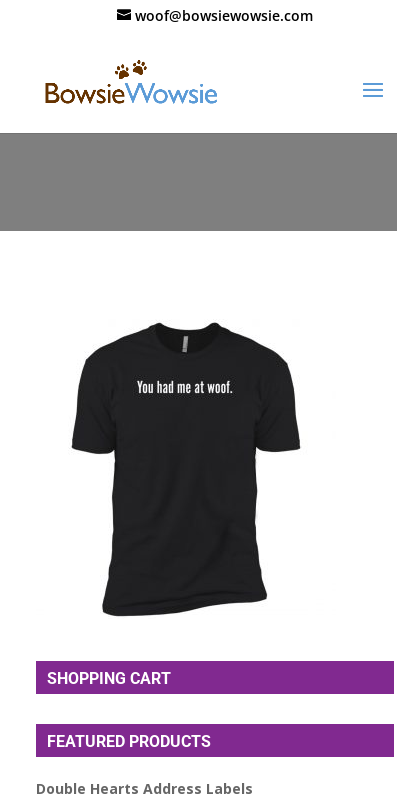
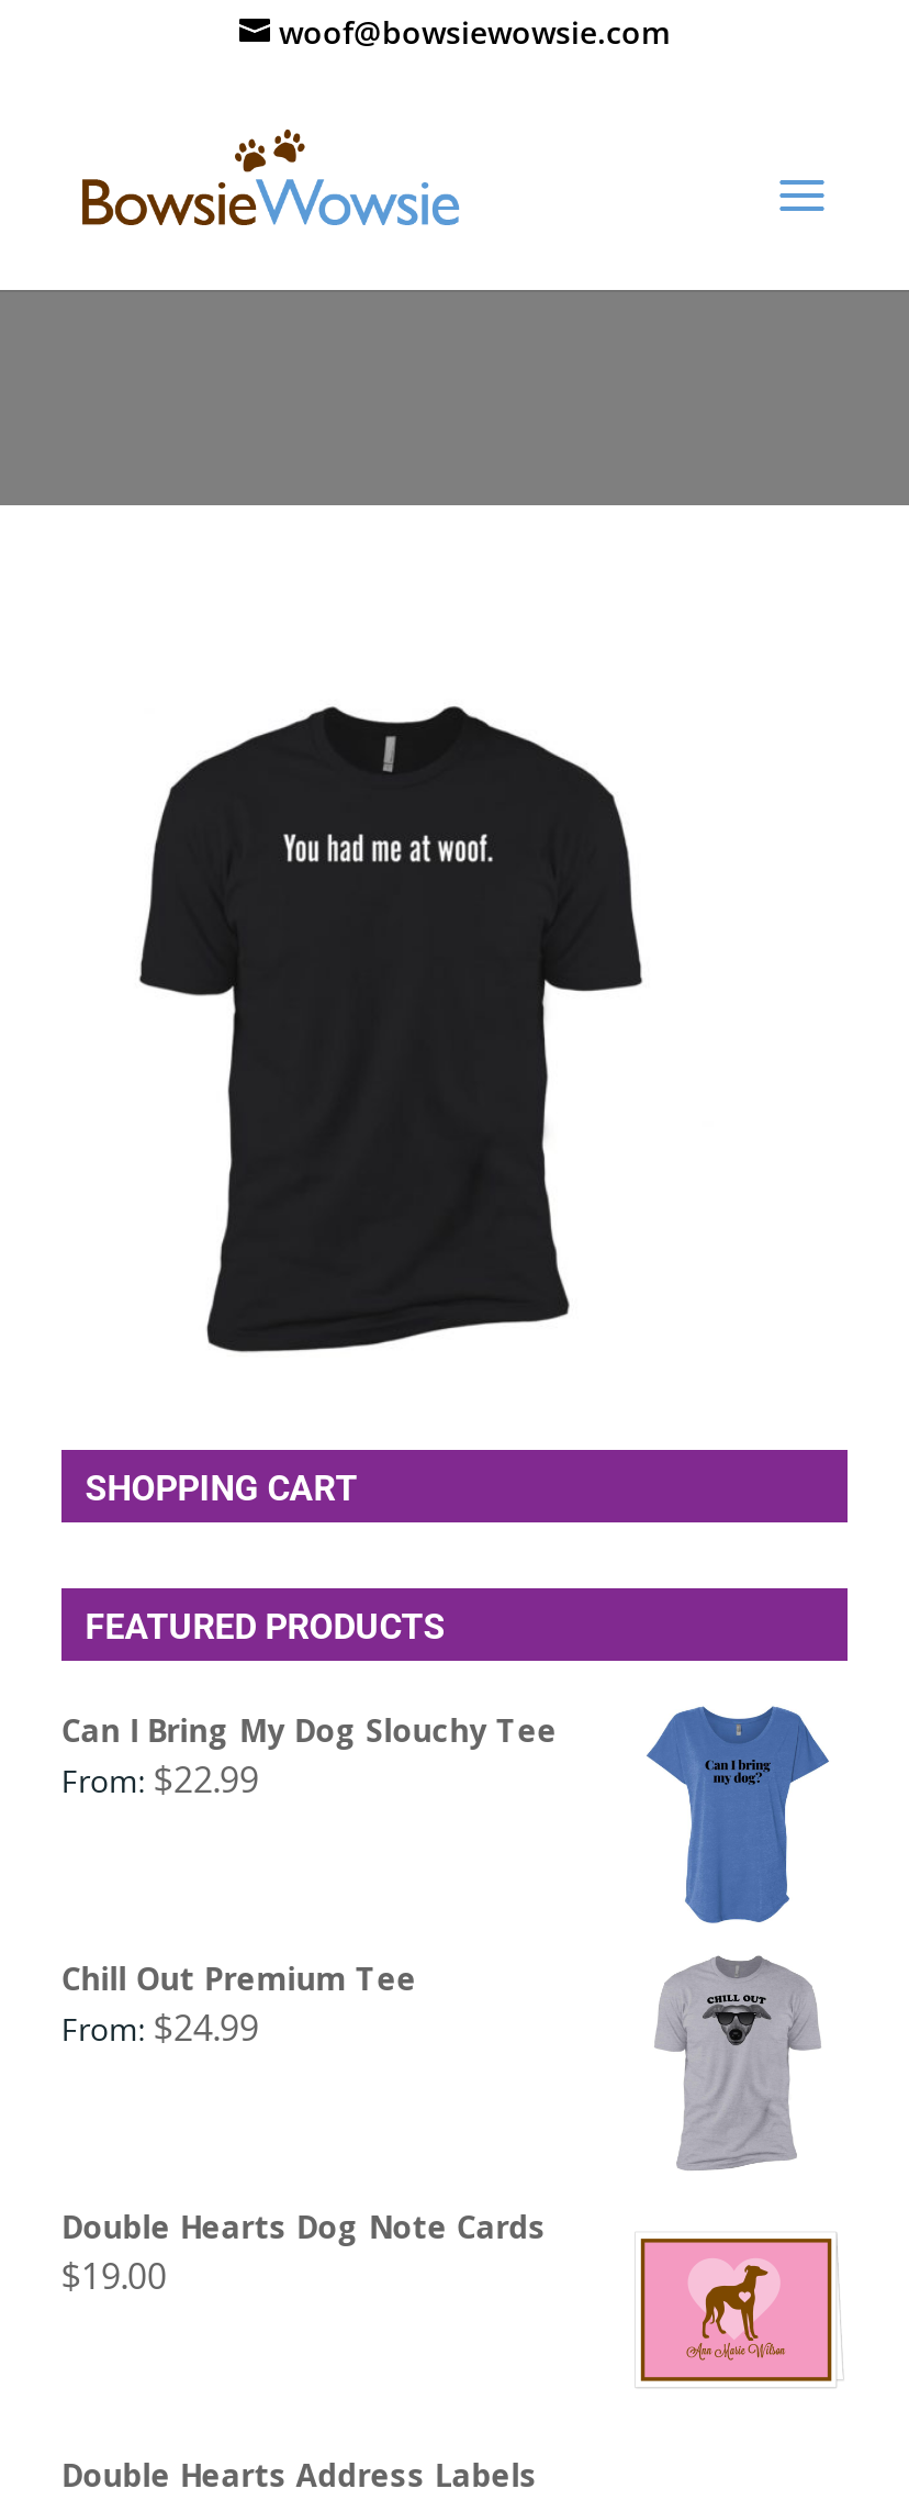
none -> [61,1708,557,1803] Can I Bring My Dog Slouchy Tee | From: $22.99
none -> [61,1957,417,2051] Chill Out Premium Tee | From: $24.99
none -> [61,2205,546,2299] Double Hearts Dog Note Cards | $19.00
none -> [639,2236,834,2384] [image]
none -> [646,1705,830,1924] [image]
none -> [654,1955,821,2173] [image]

